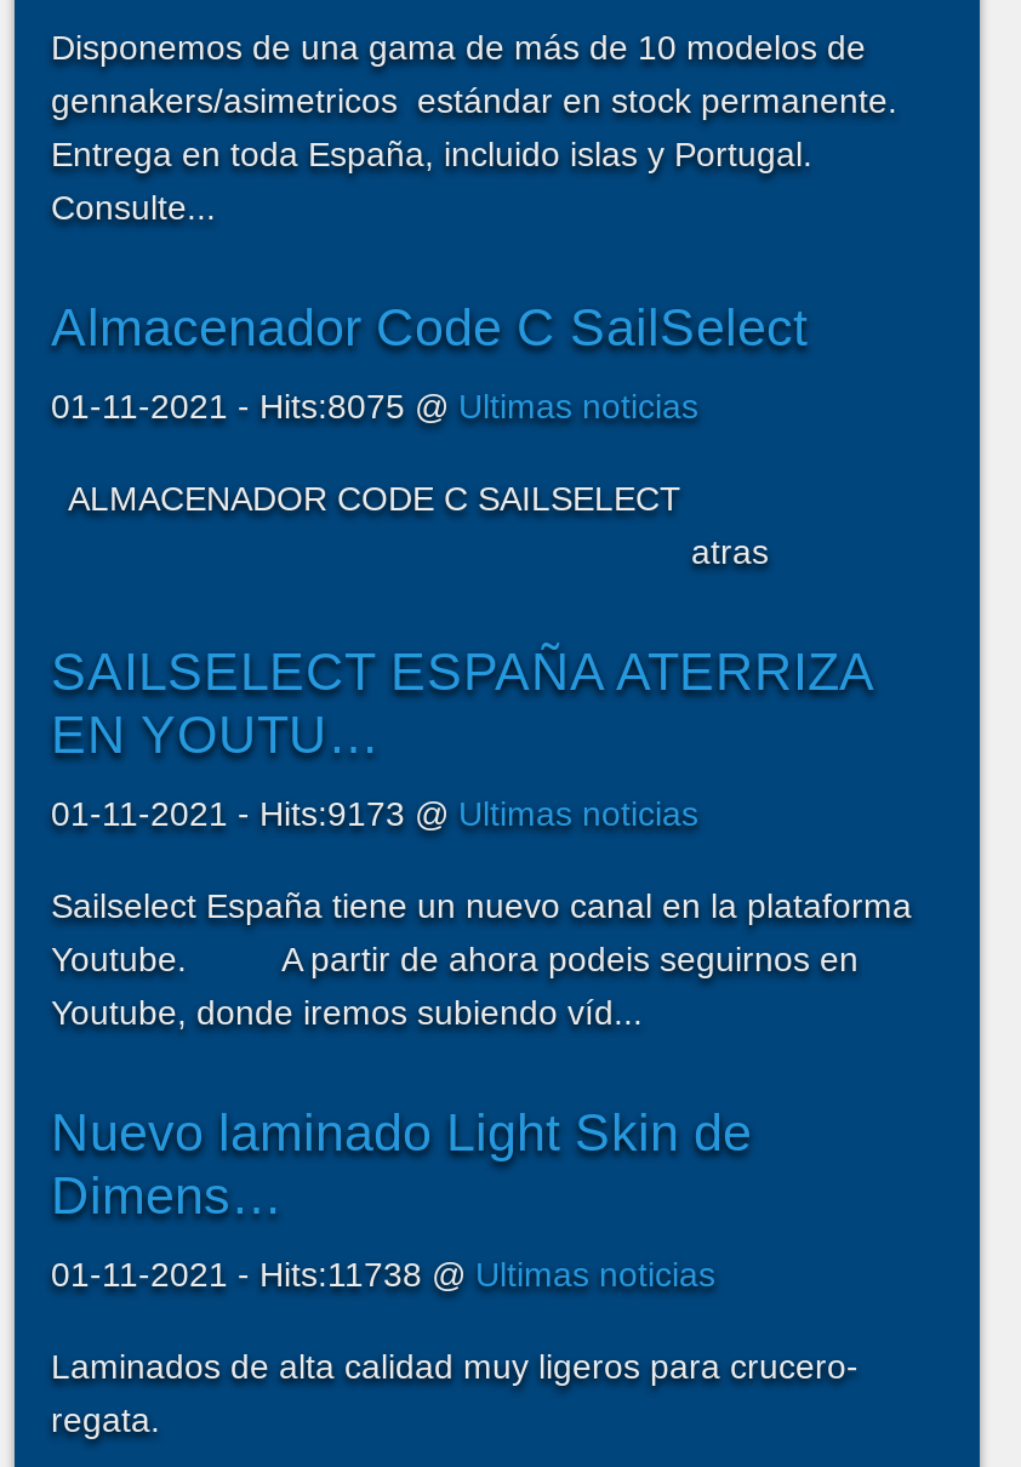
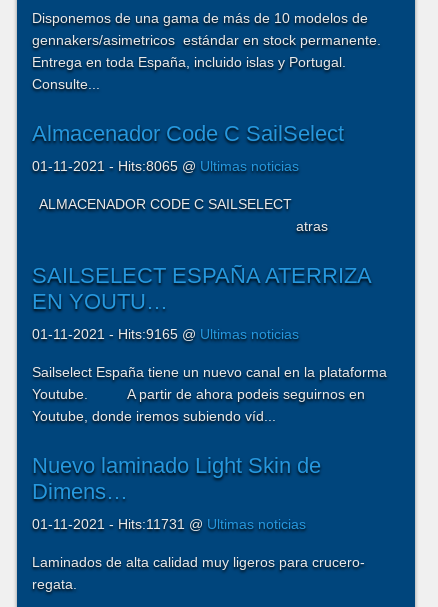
[51,387,698,426] 01-11-2021 - Hits:8075 @ Ultimas noticias -> [32,158,299,174] 01-11-2021 - Hits:8065 @ Ultimas noticias
[51,795,698,833] 01-11-2021 - Hits:9173 @ Ultimas noticias -> [32,326,299,342] 01-11-2021 - Hits:9165 @ Ultimas noticias
[51,1255,715,1294] 01-11-2021 - Hits:11738 @ Ultimas noticias -> [32,516,306,532] 01-11-2021 - Hits:11731 @ Ultimas noticias

